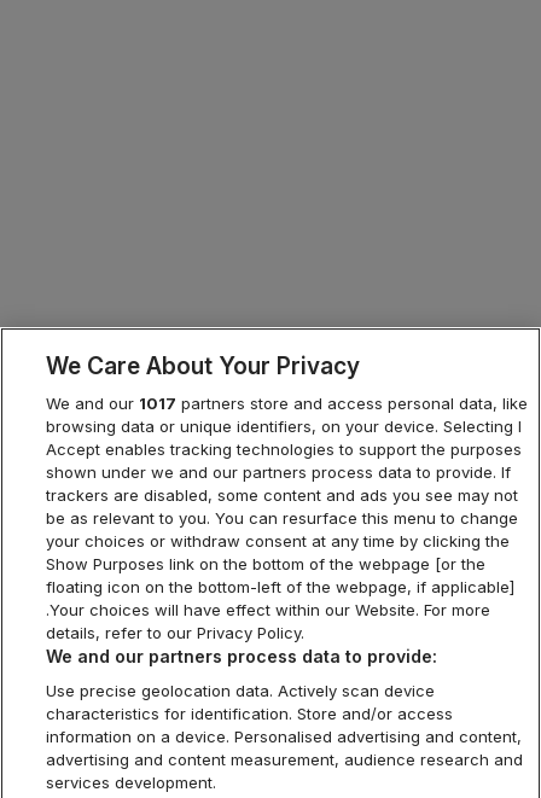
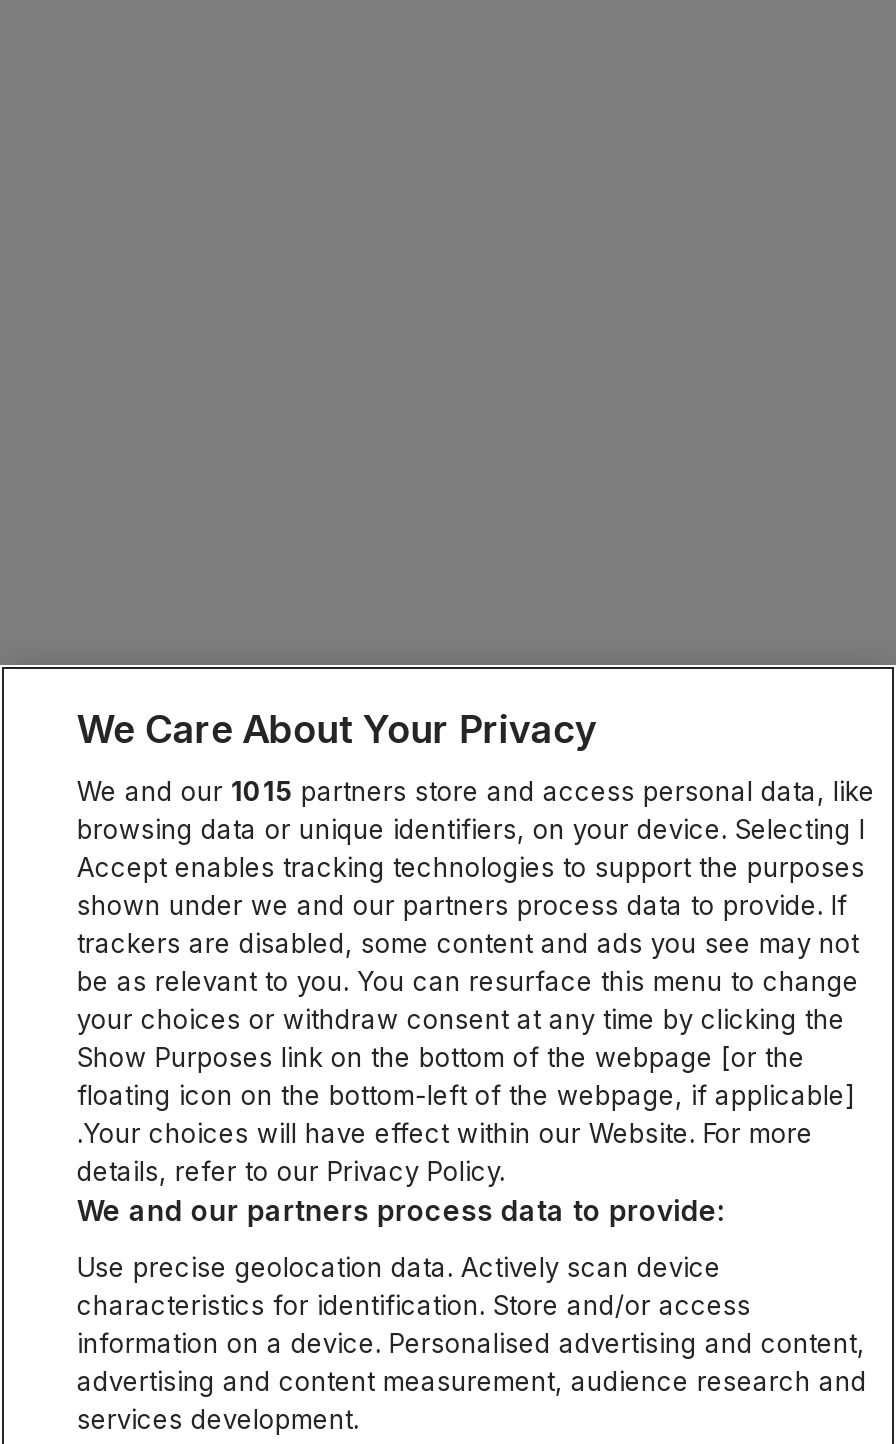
[46,394,528,413] We and our 1017 partners store and access personal data, like -> [77,775,875,807] We and our 1015 partners store and access personal data, like

